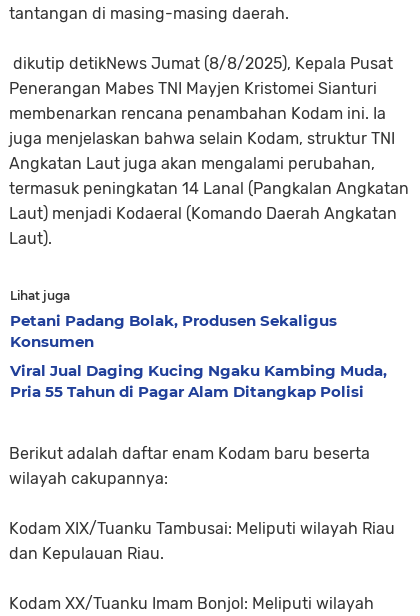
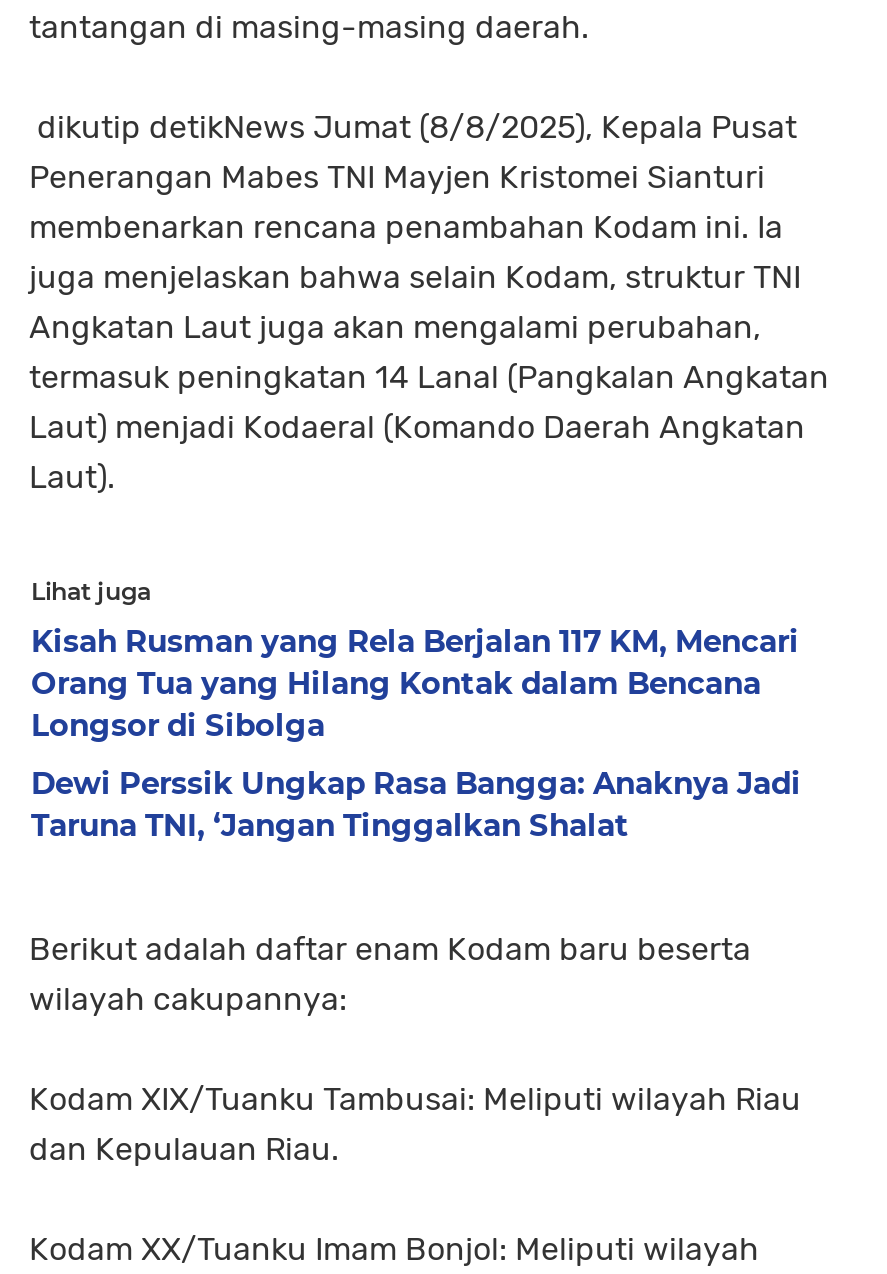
[10,311,337,351] Petani Padang Bolak, Produsen Sekaligus | Konsumen -> [31,622,799,744] Kisah Rusman yang Rela Berjalan 117 KM, Mencari | Orang Tua yang Hilang Kontak dalam Bencana | Longsor di Sibolga
[10,361,387,401] Viral Jual Daging Kucing Ngaku Kambing Muda, | Pria 55 Tahun di Pagar Alam Ditangkap Polisi -> [31,764,801,844] Dewi Perssik Ungkap Rasa Bangga: Anaknya Jadi | Taruna TNI, ‘Jangan Tinggalkan Shalat

